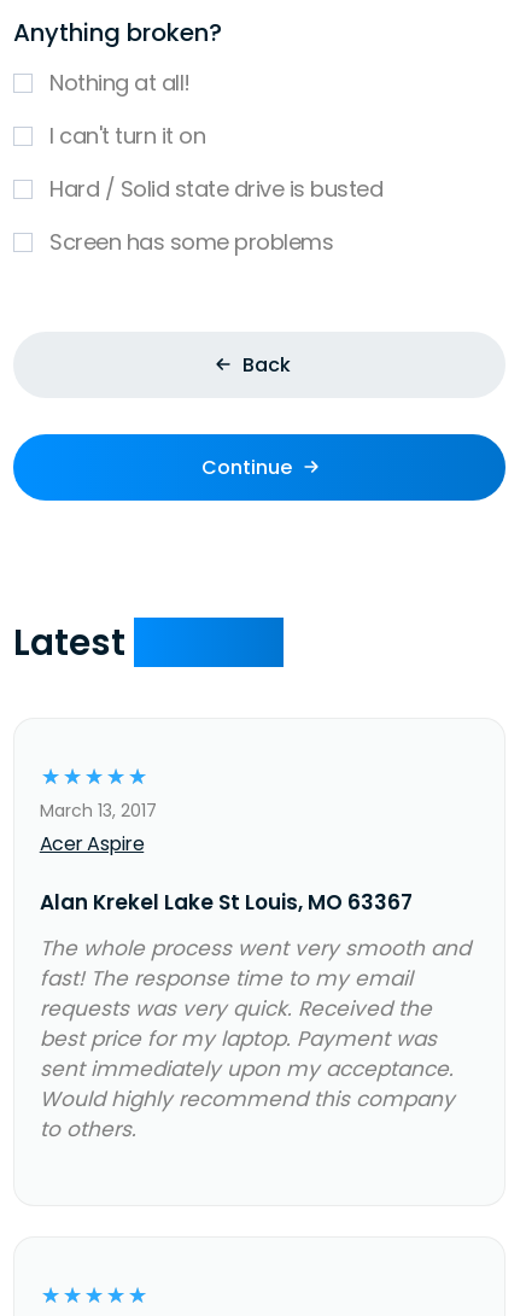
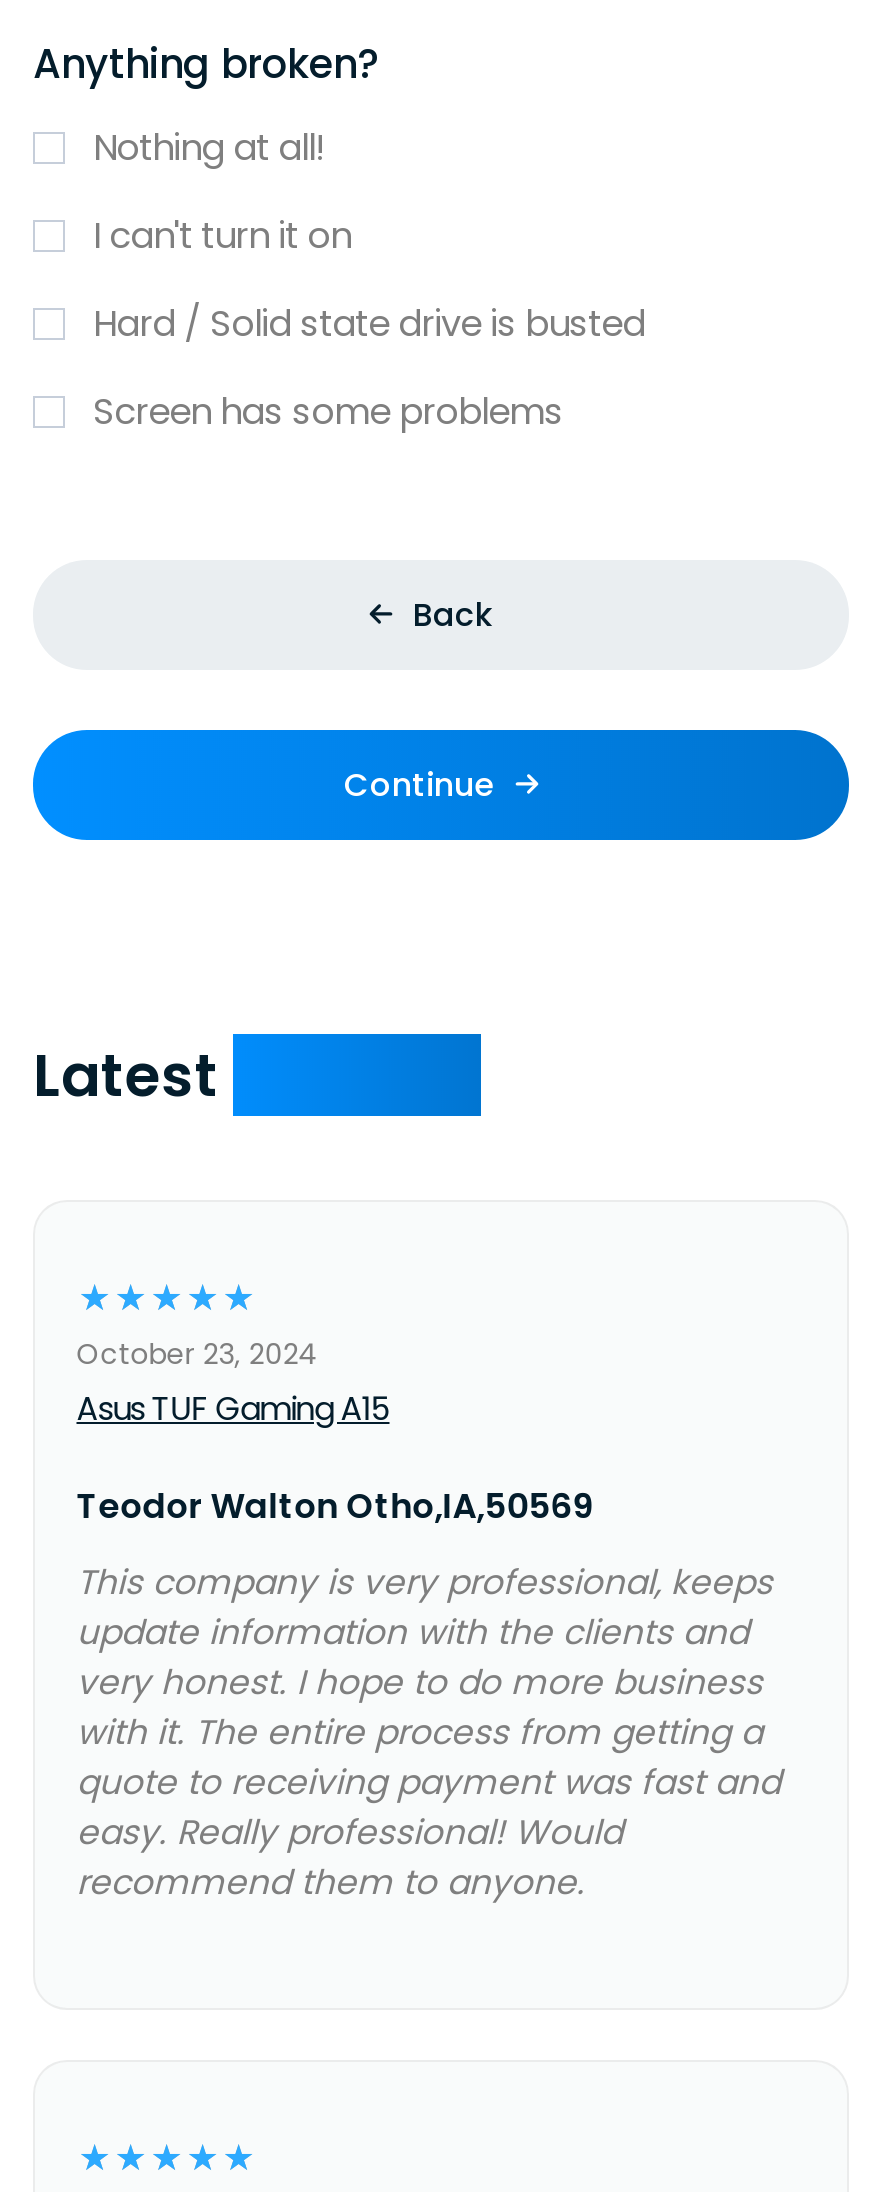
[40,798,157,822] March 13, 2017 -> [77,1334,319,1374] October 23, 2024
[40,830,144,857] Acer Aspire -> [77,1386,389,1432] Asus TUF Gaming A15
[40,888,412,916] Alan Krekel Lake St Louis, MO 63367 -> [77,1482,595,1530] Teodor Walton Otho,IA,50569
[40,933,470,1143] The whole process went very smooth and | fast! The response time to my email | requests was very quick. Received the | best price for my laptop. Payment was | sent immediately upon my acceptance. | Would highly recommend this company | to others. -> [77,1558,781,1906] This company is very professional, keeps | update information with the clients and | very honest. I hope to do more business | with it. The entire process from getting a | quote to receiving payment was fast and | easy. Really professional! Would | recommend them to anyone.

